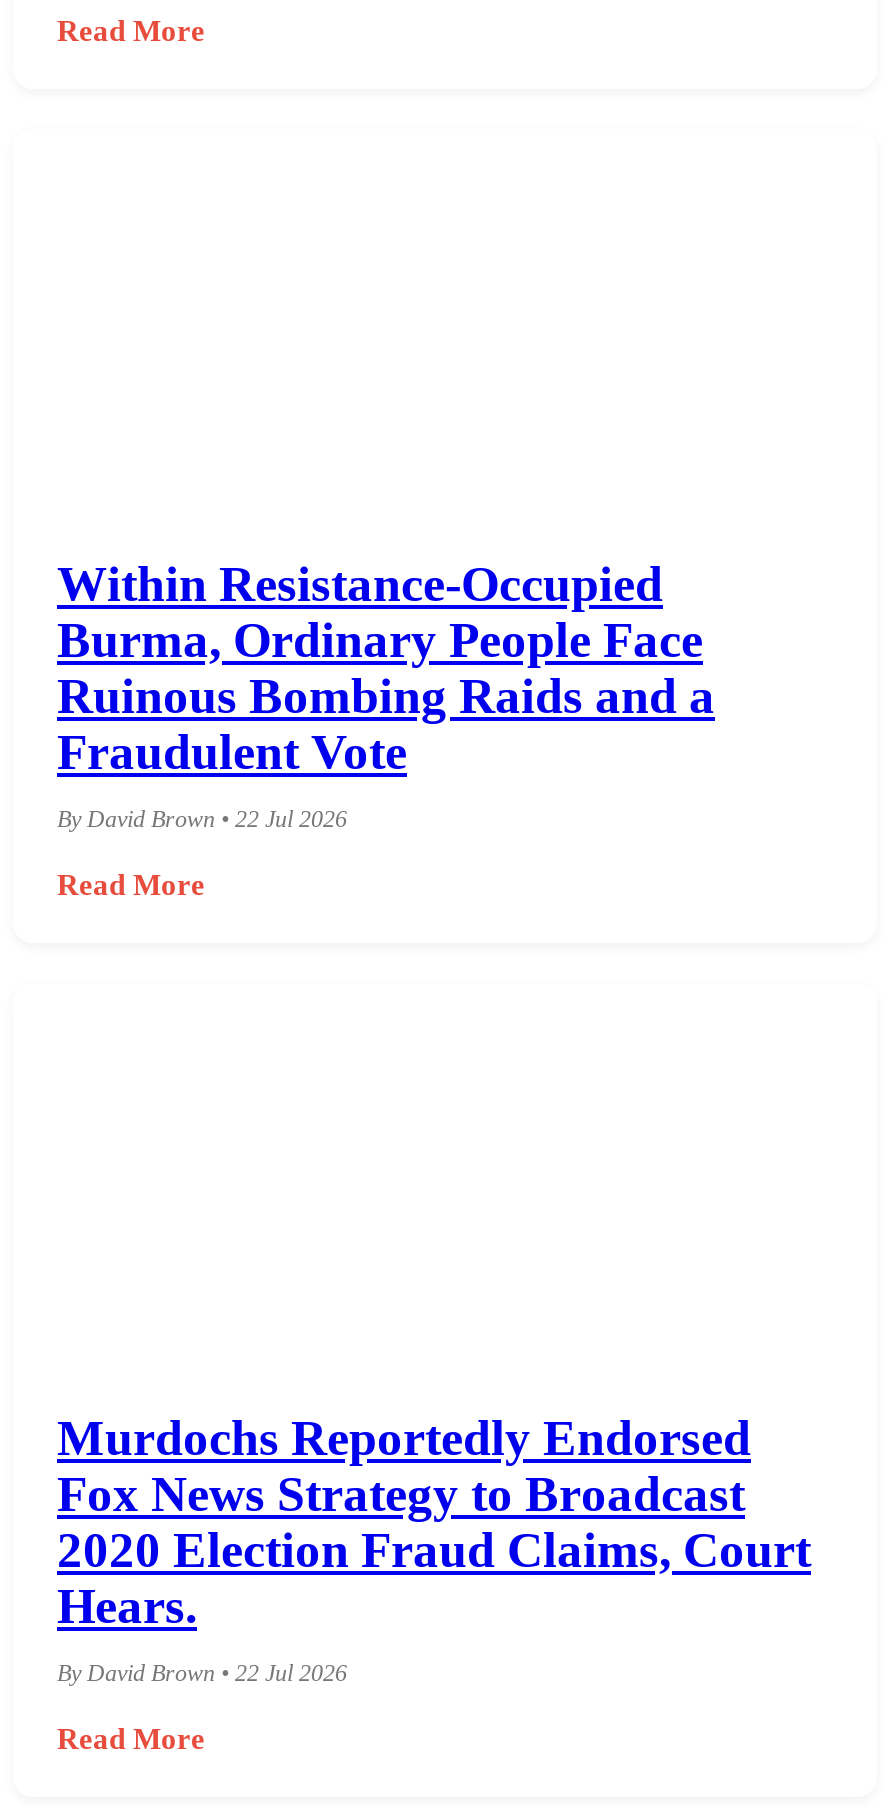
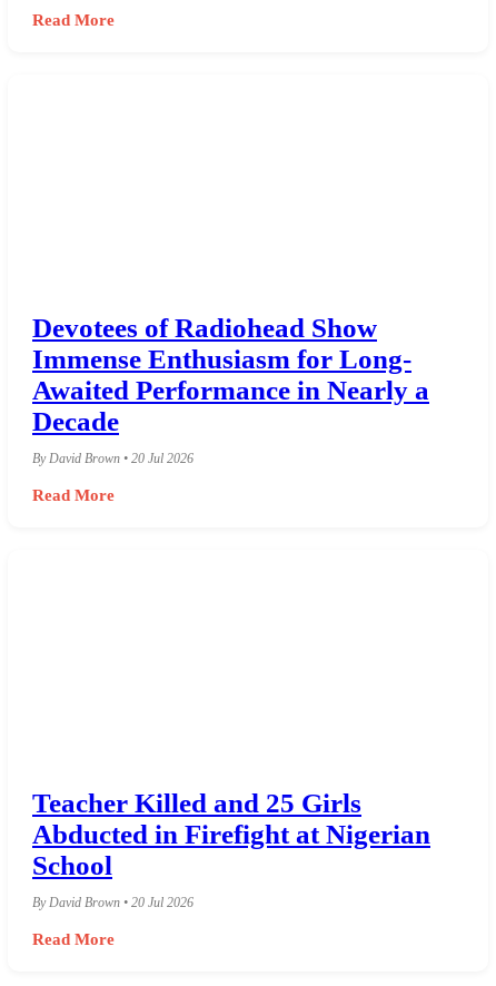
[57,558,715,780] Within Resistance-Occupied | Burma, Ordinary People Face | Ruinous Bombing Raids and a | Fraudulent Vote -> [32,313,429,437] Devotees of Radiohead Show | Immense Enthusiasm for Long- | Awaited Performance in Nearly a | Decade
[57,806,347,834] By David Brown • 22 Jul 2026 -> [32,451,194,467] By David Brown • 20 Jul 2026
[57,1412,811,1634] Murdochs Reportedly Endorsed | Fox News Strategy to Broadcast | 2020 Election Fraud Claims, Court | Hears. -> [32,788,430,881] Teacher Killed and 25 Girls | Abducted in Firefight at Nigerian | School
[57,1660,347,1688] By David Brown • 22 Jul 2026 -> [32,895,194,911] By David Brown • 20 Jul 2026

